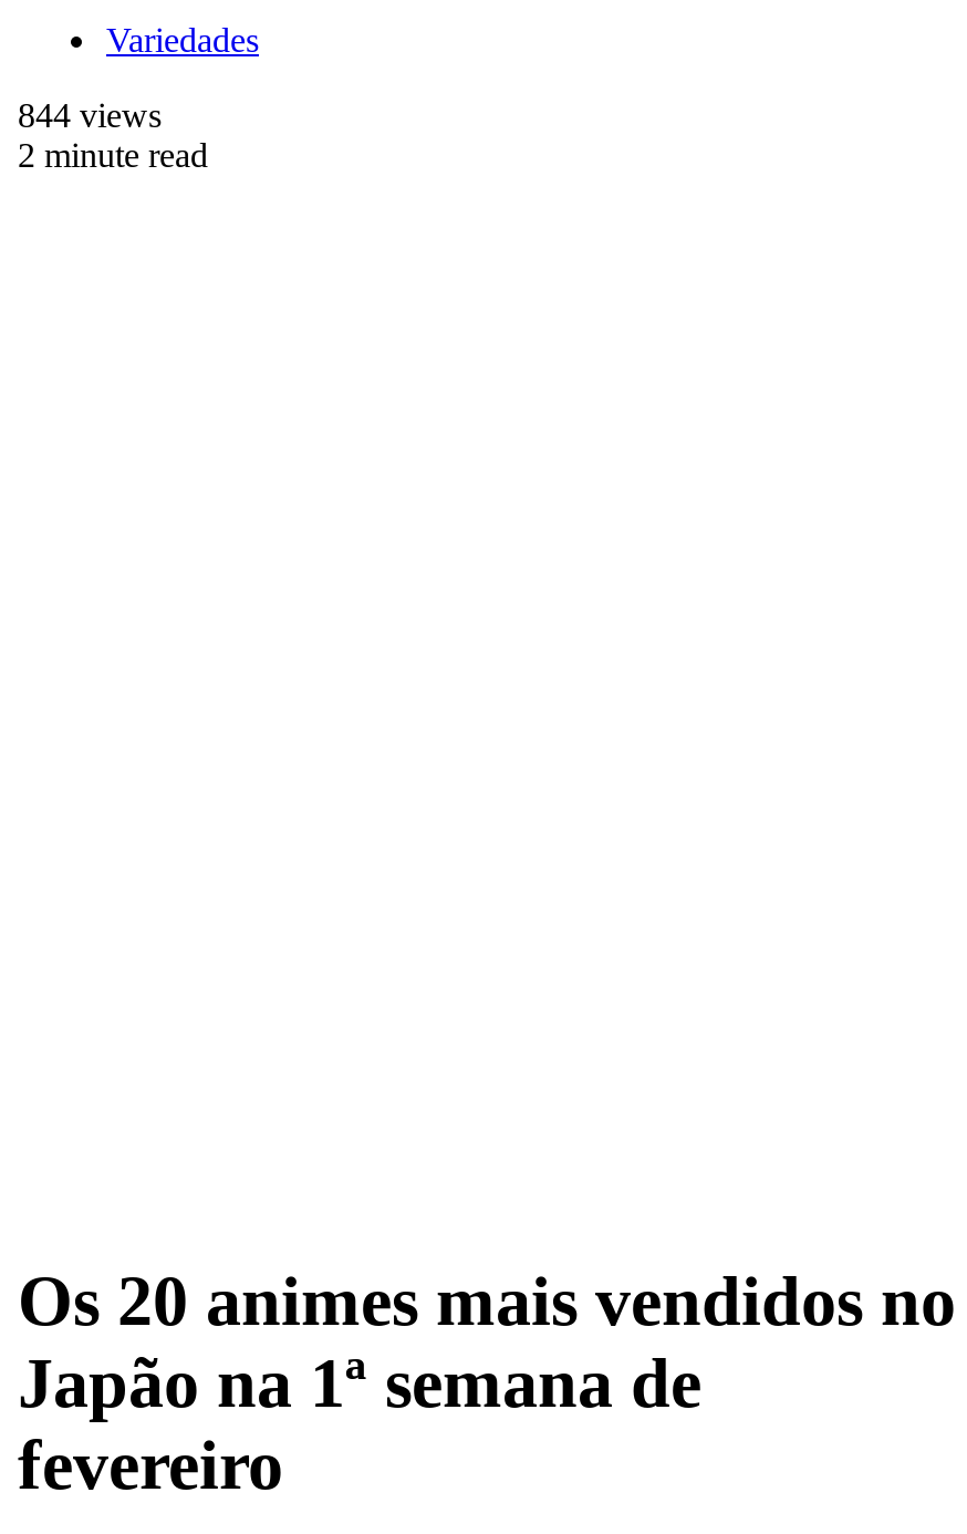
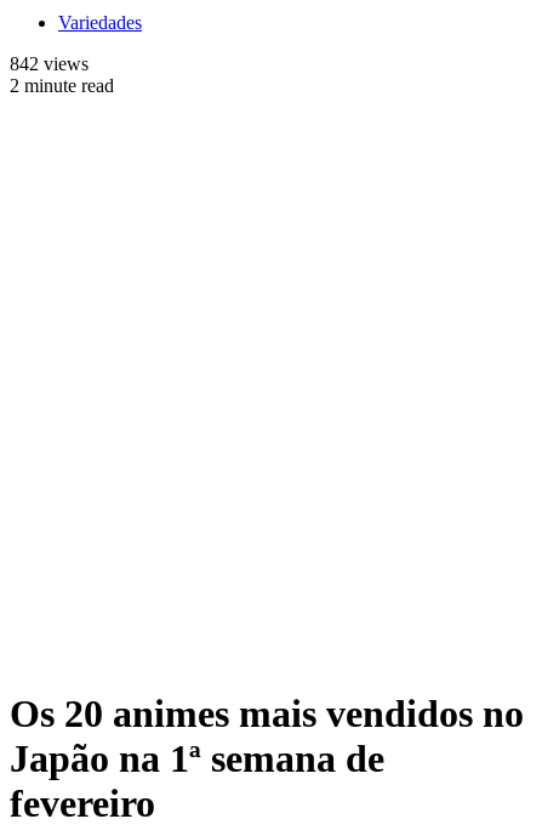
[18,97,162,135] 844 views -> [10,54,89,74] 842 views

